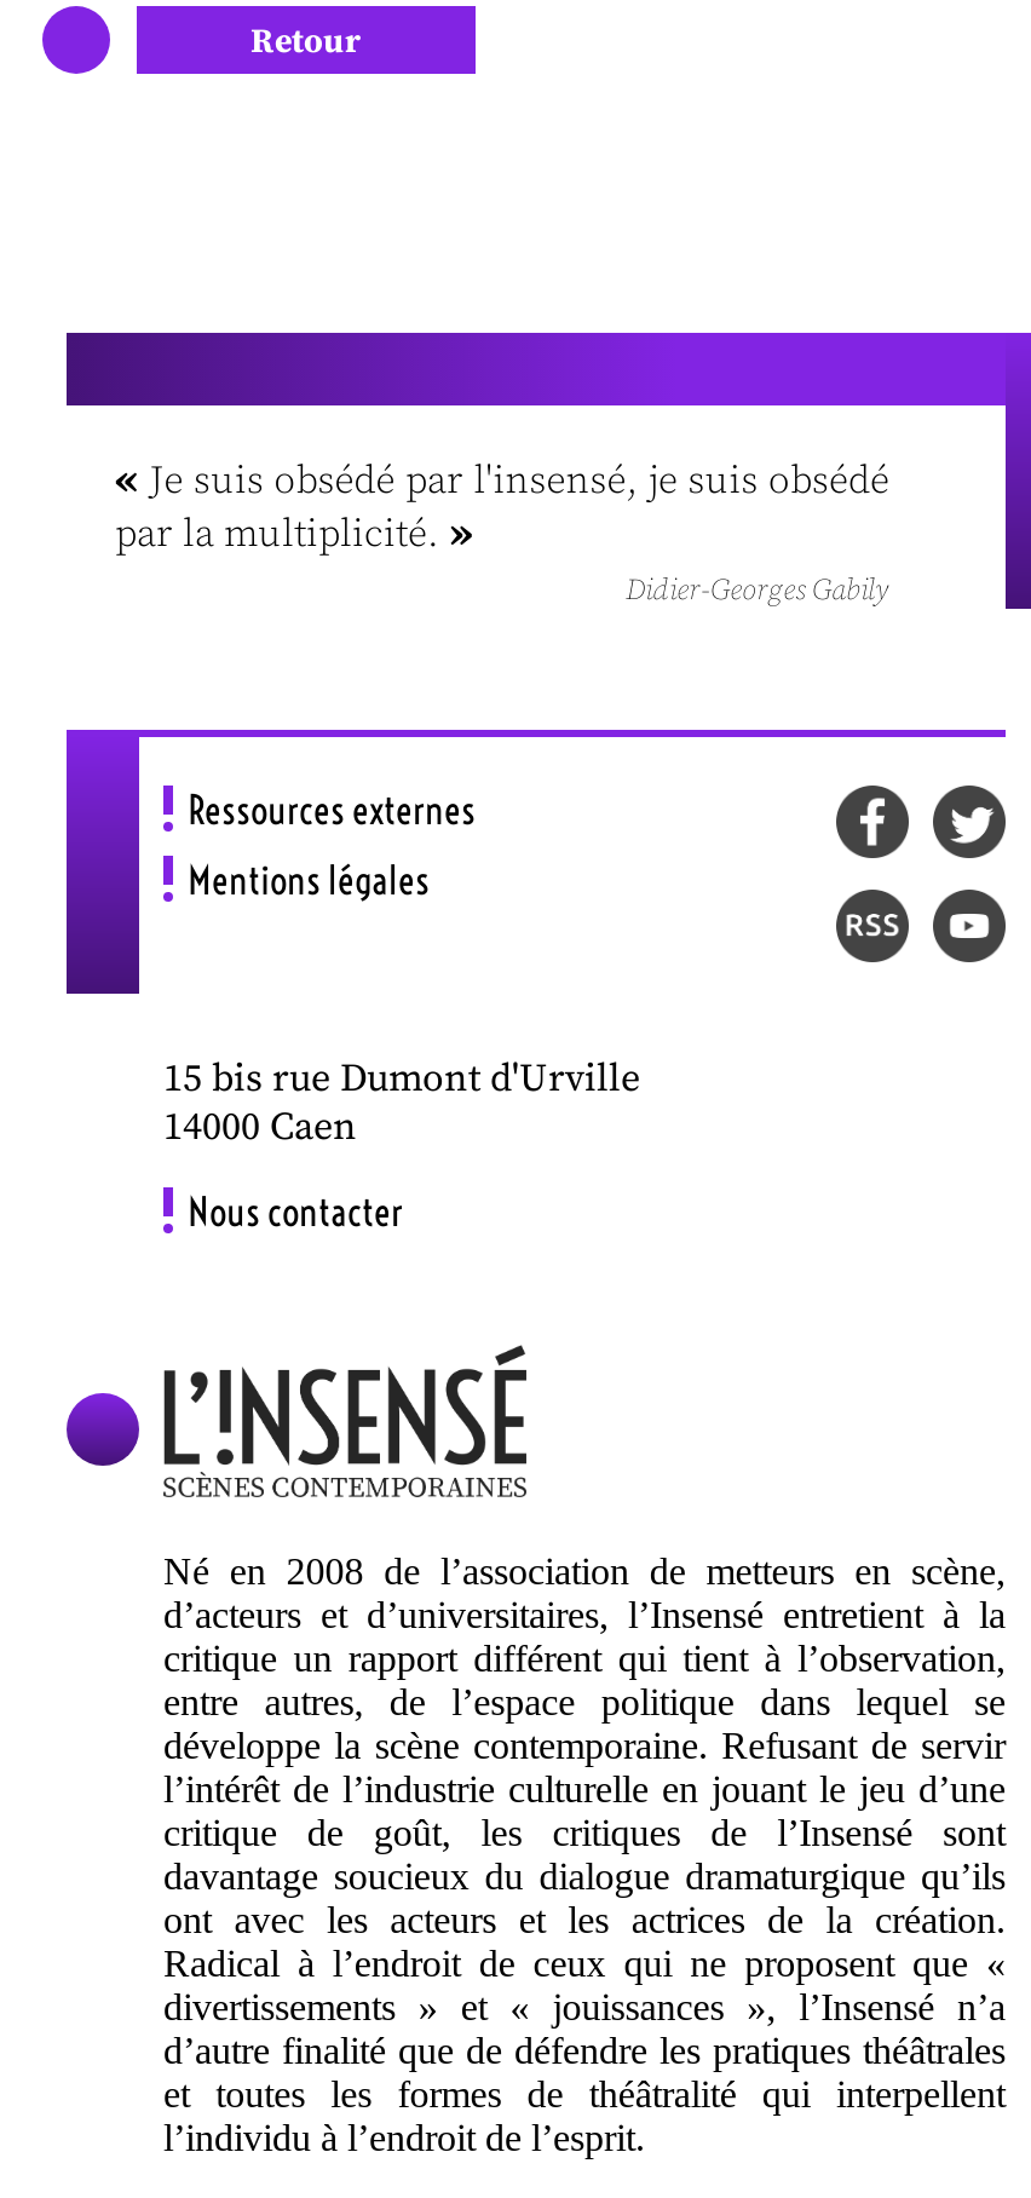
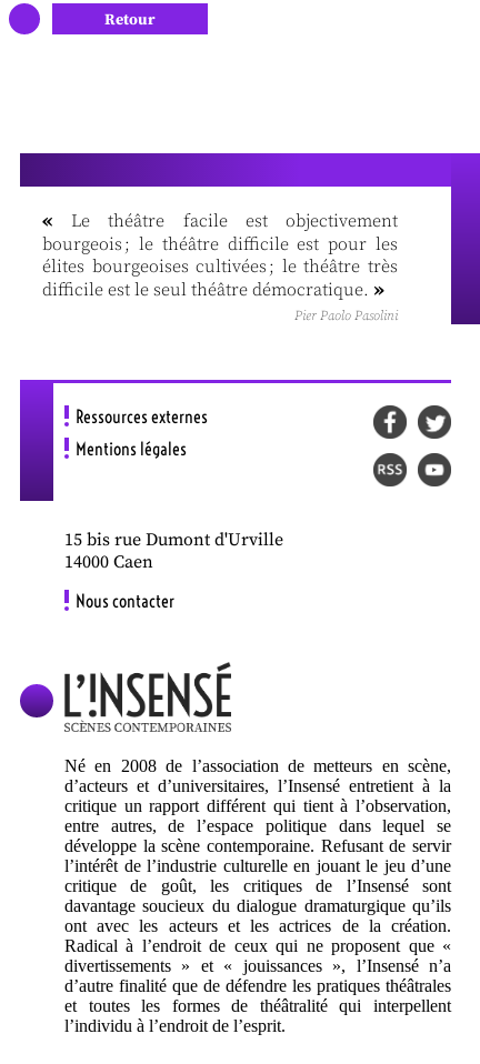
[115,453,889,608] «Je suis obsédé par l'insensé, je suis obsédé | par la multiplicité.» | Didier-Georges Gabily -> [42,208,398,324] «Le théâtre facile est objectivement | bourgeois ; le théâtre difficile est pour les | élites bourgeoises cultivées ; le théâtre très | difficile est le seul théâtre démocratique.» | Pier Paolo Pasolini

